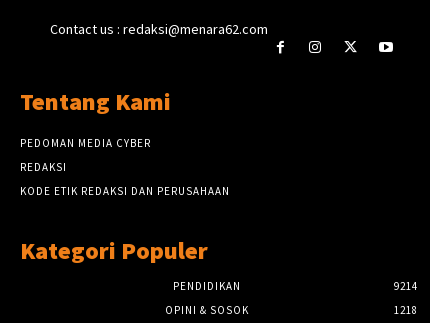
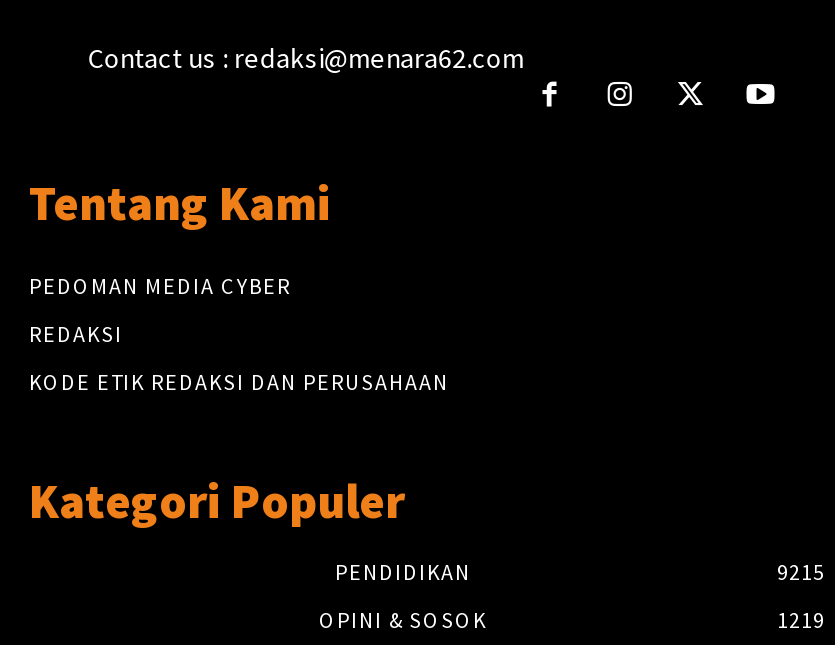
[394,279,418,293] 9214 -> [777,557,825,585] 9215
[394,303,418,317] 1218 -> [777,605,825,633] 1219

